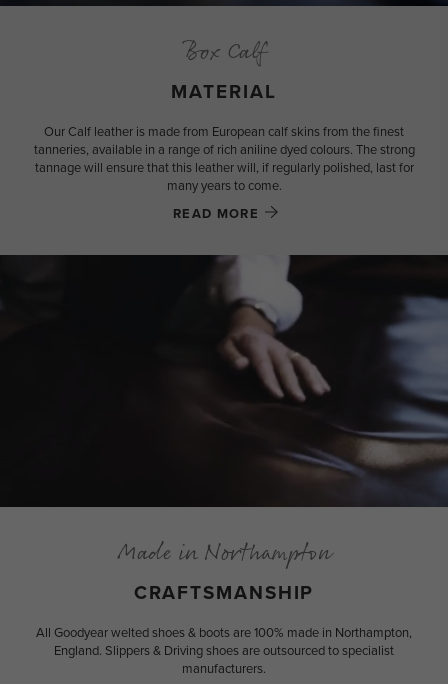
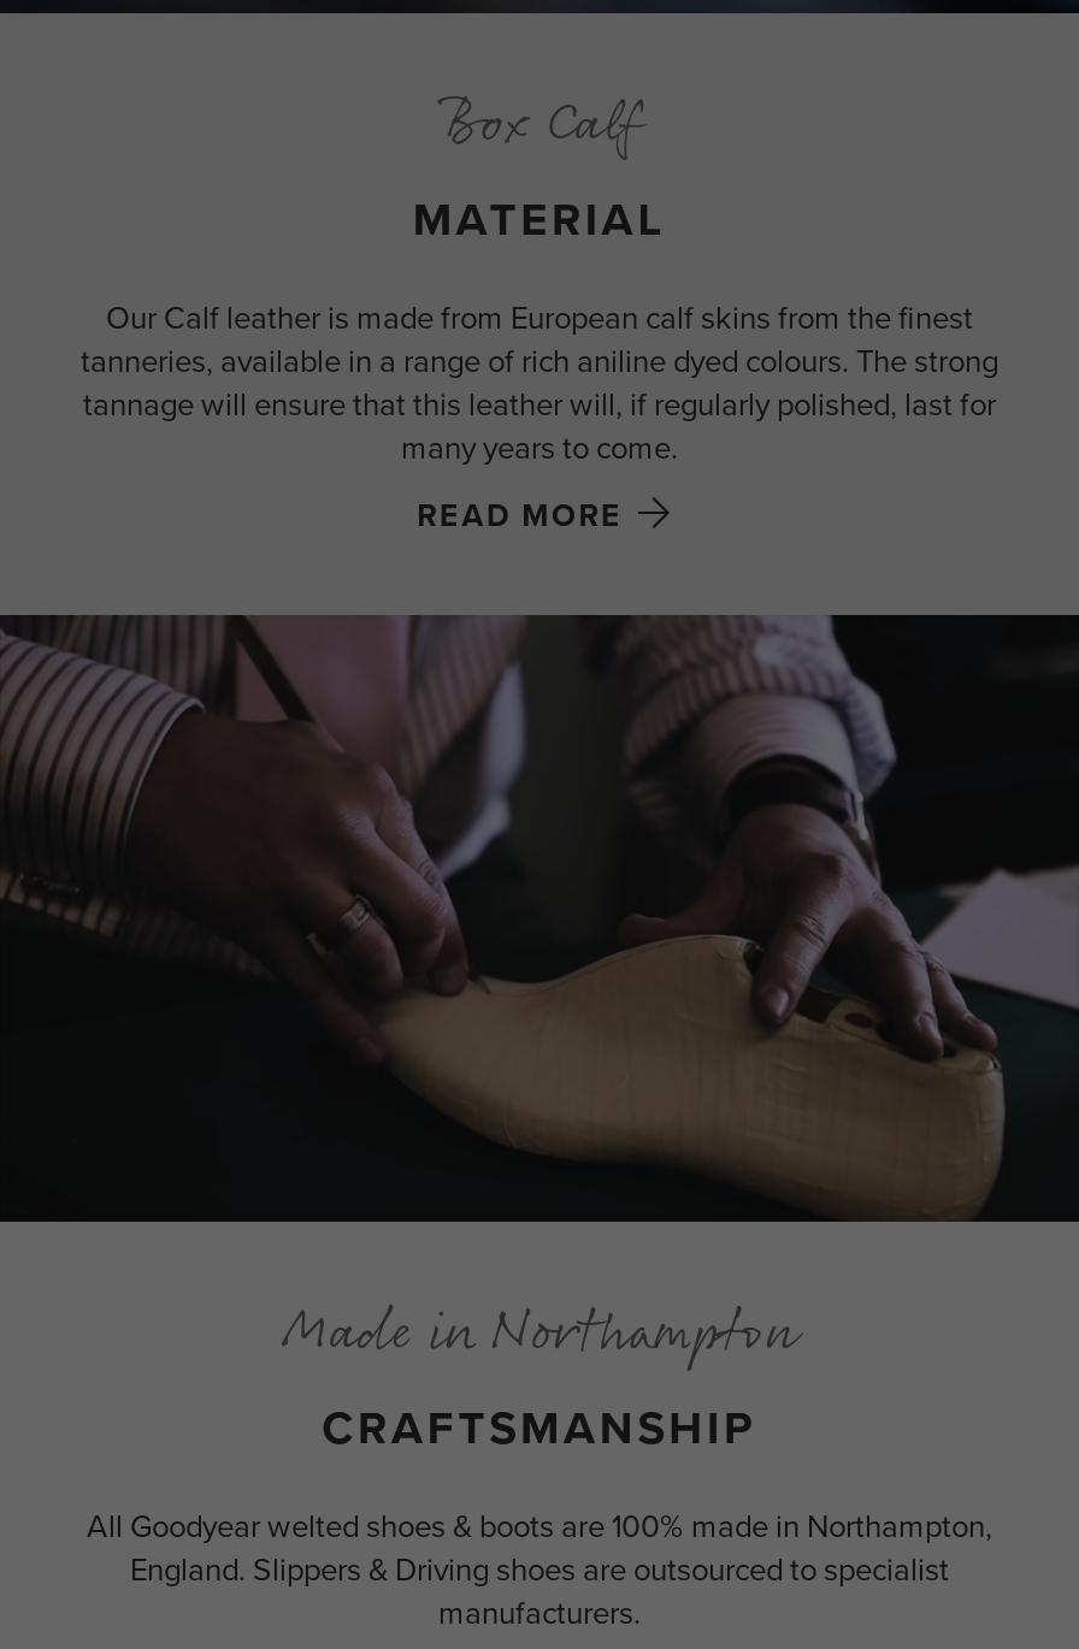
[3,254,445,507] [image] -> [7,611,1072,1223] [image]

